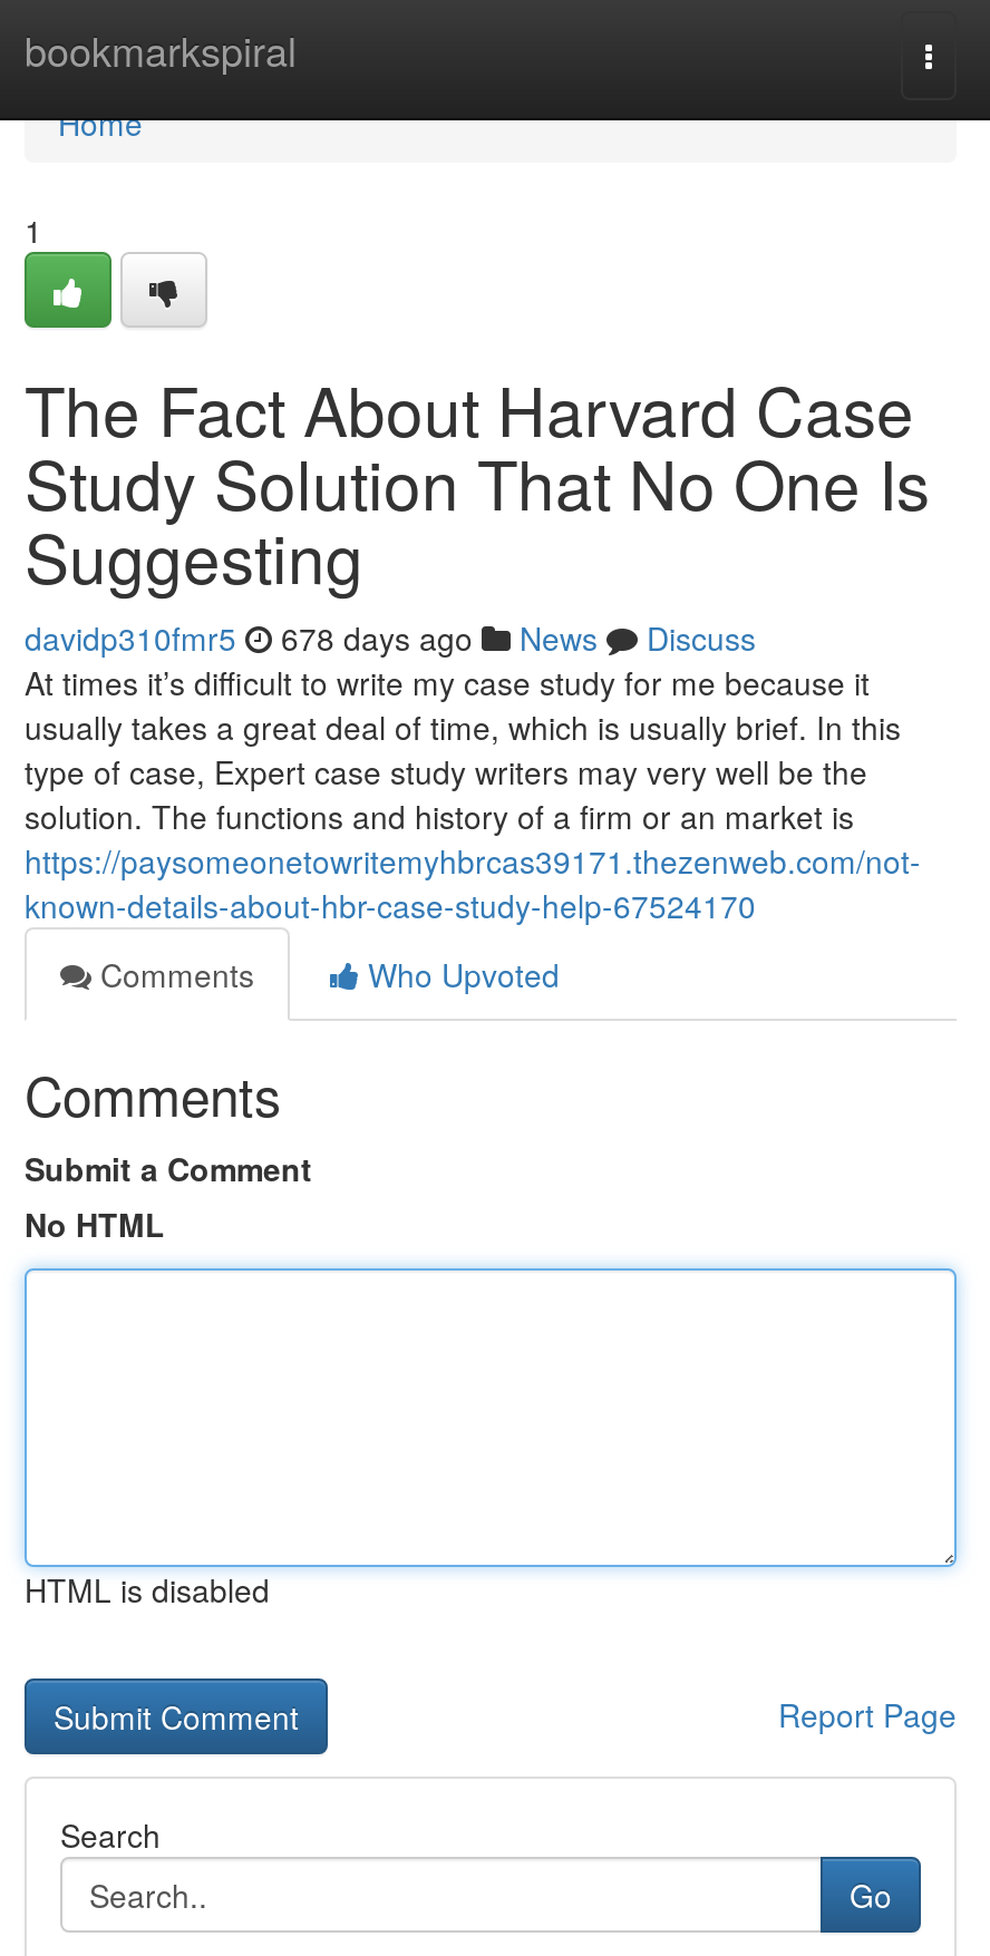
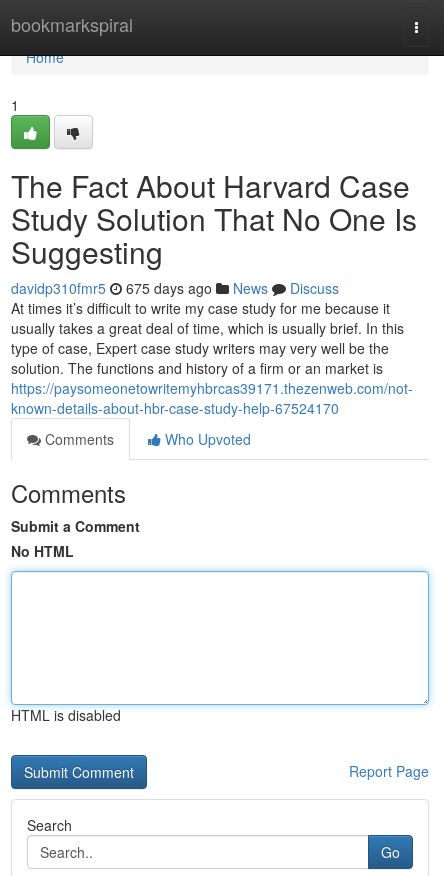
[25,615,756,660] davidp310fmr5 678 days ago News Discuss -> [11,278,339,298] davidp310fmr5 675 days ago News Discuss

